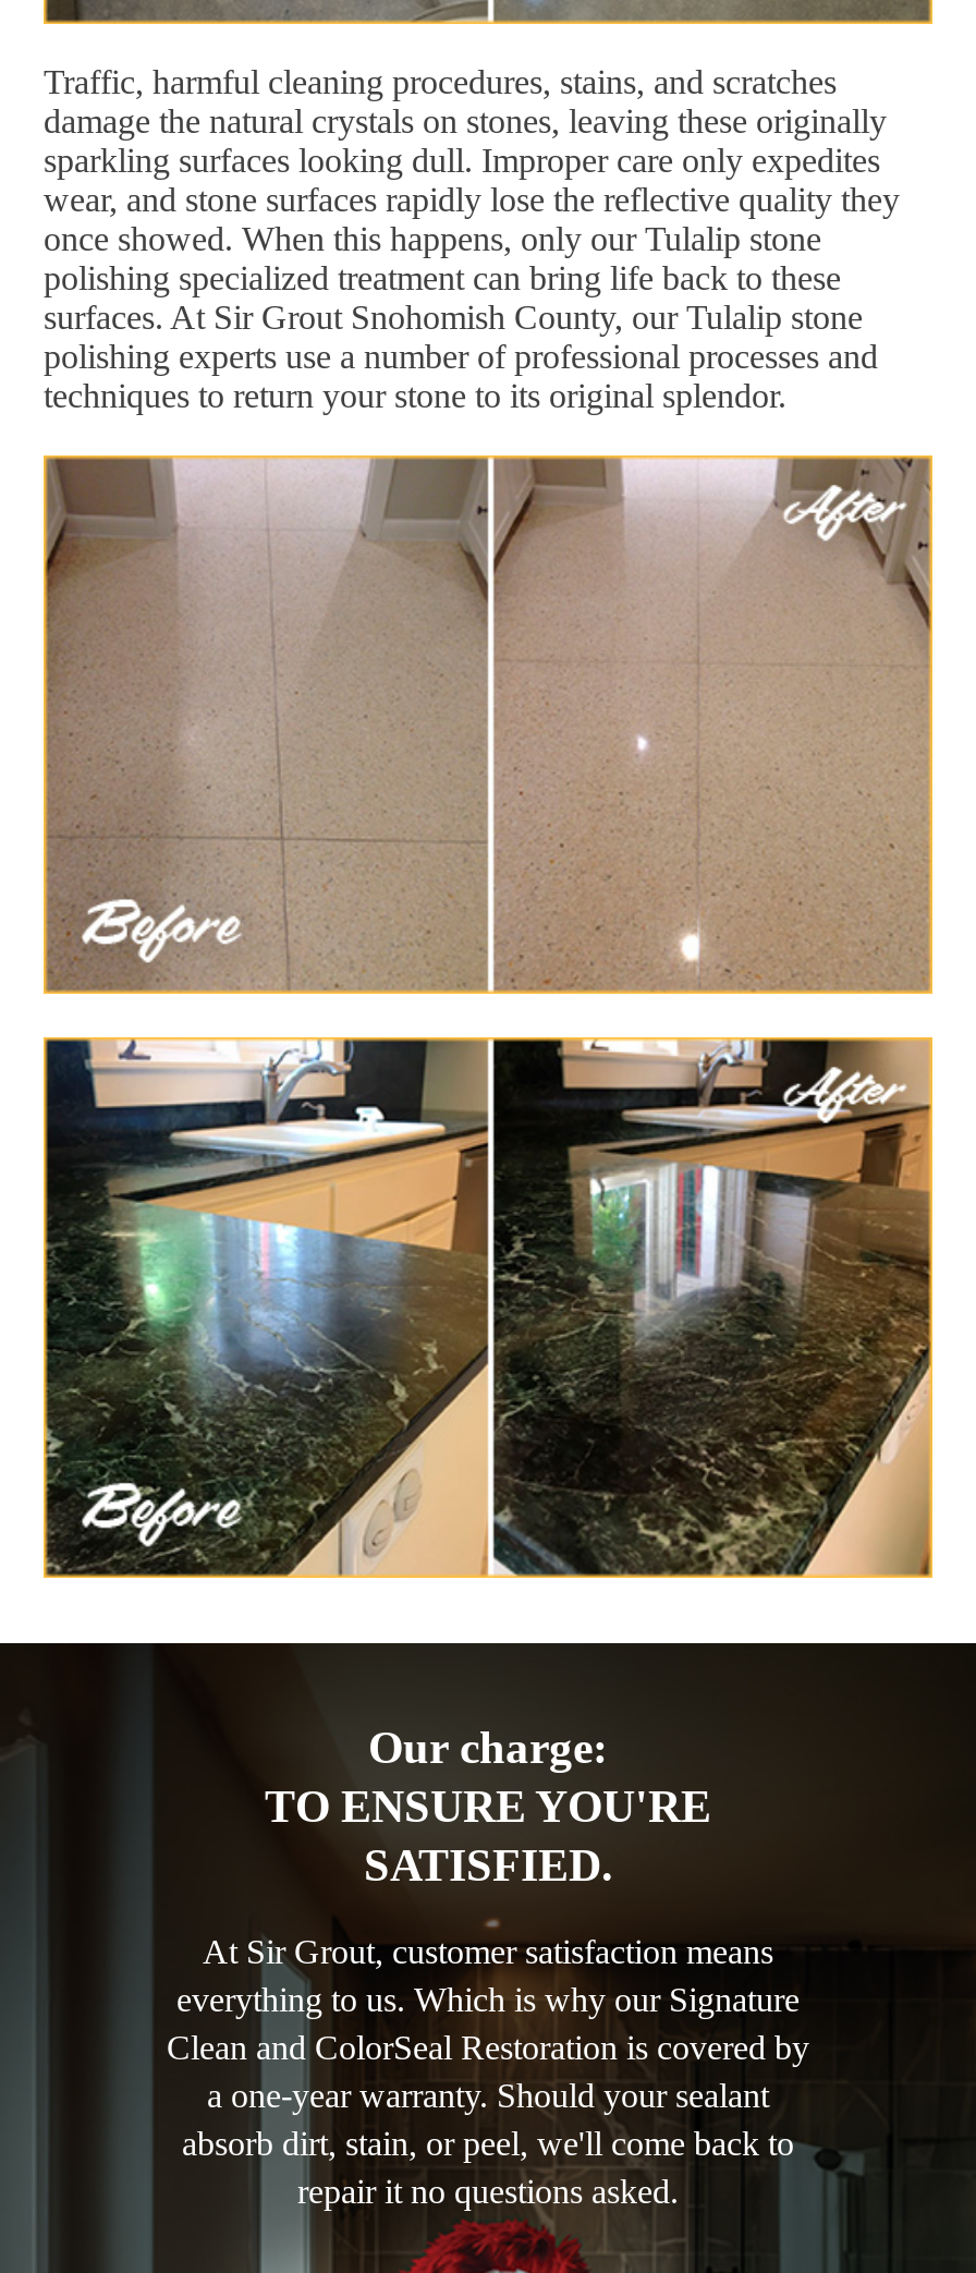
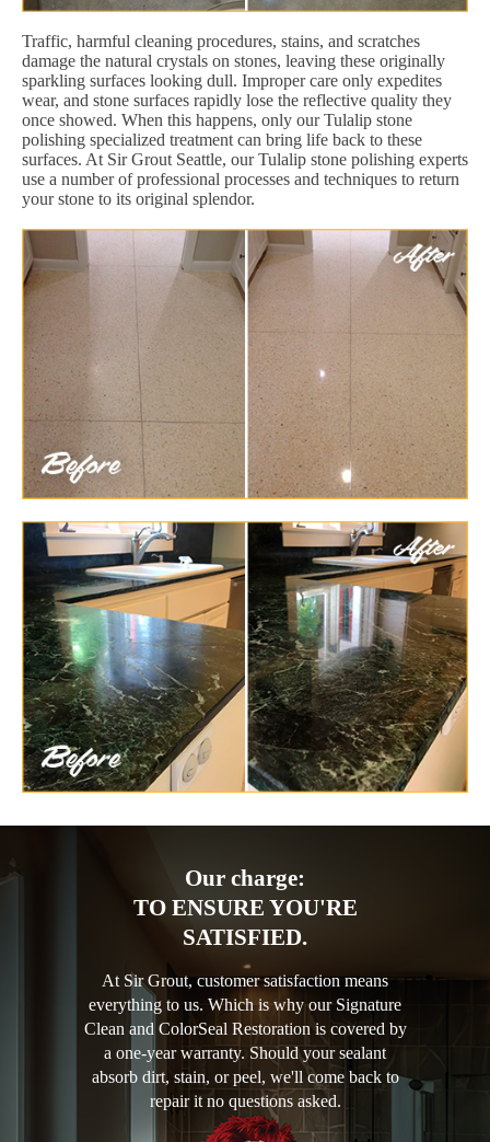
[44,298,878,414] surfaces. At Sir Grout Snohomish County, our Tulalip stone | polishing experts use a number of professional processes and | techniques to return your stone to its original splendor. -> [22,150,468,208] surfaces. At Sir Grout Seattle, our Tulalip stone polishing experts | use a number of professional processes and techniques to return | your stone to its original splendor.

